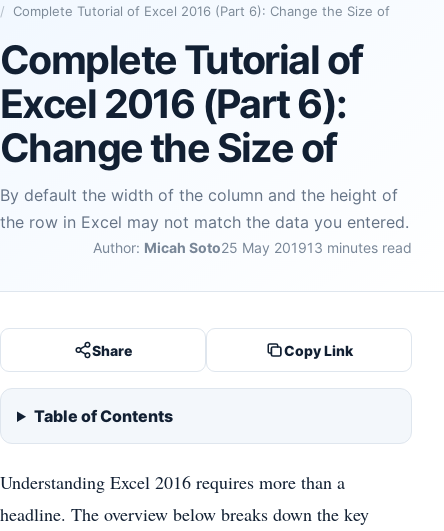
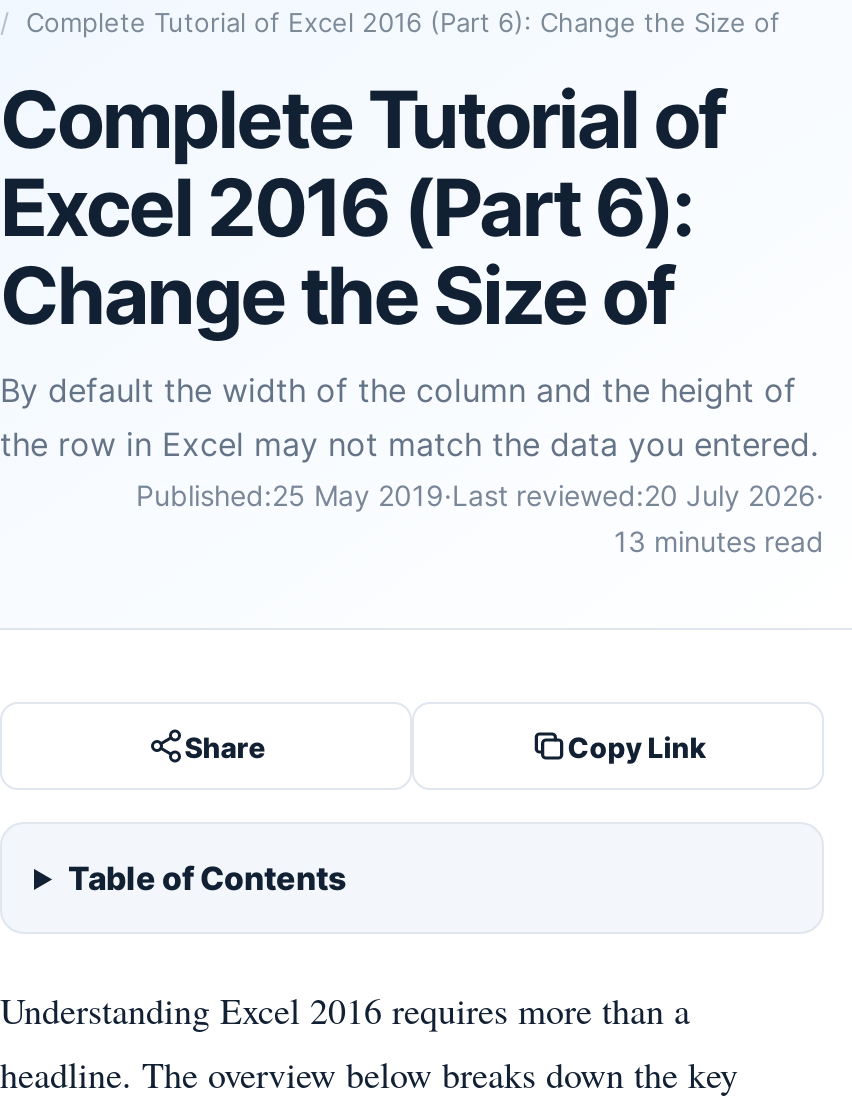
[93,239,412,256] Author: Micah Soto25 May 201913 minutes read -> [136,478,824,558] Published:25 May 2019·Last reviewed:20 July 2026· | 13 minutes read

